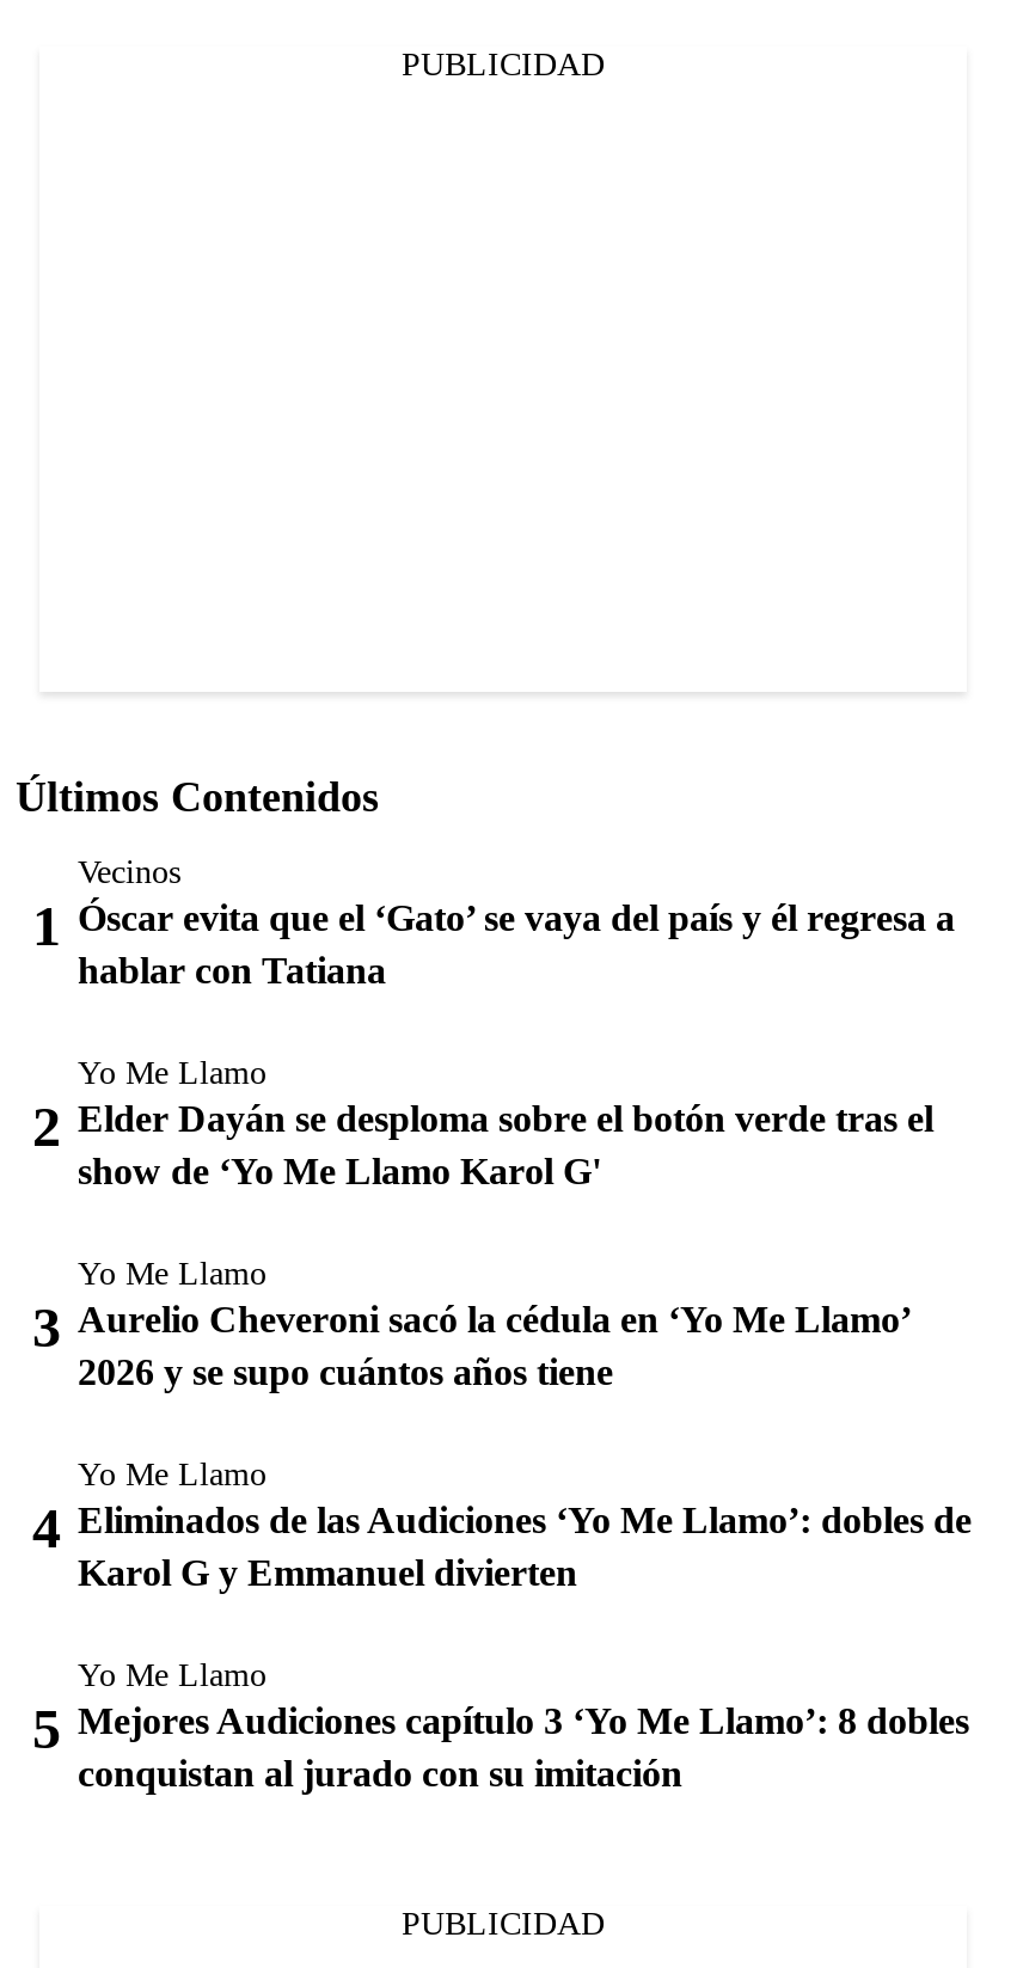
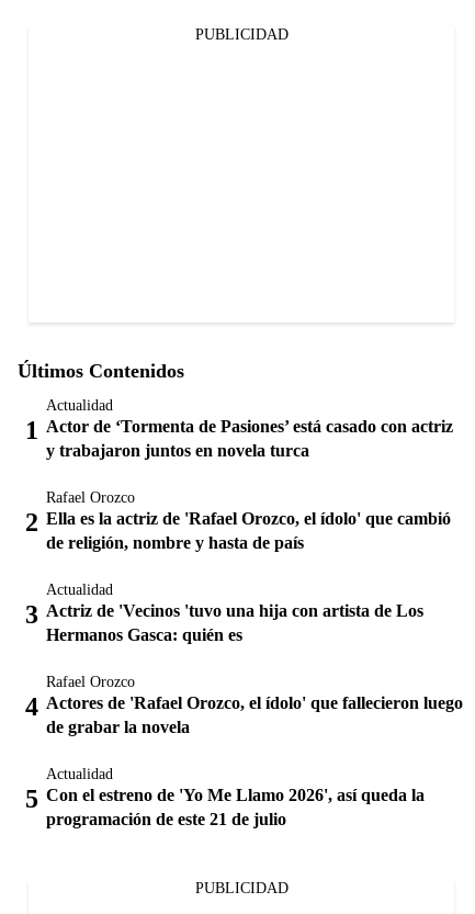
[78,856,955,992] Vecinos | Óscar evita que el ‘Gato’ se vaya del país y él regresa a | hablar con Tatiana -> [46,397,453,459] Actualidad | Actor de ‘Tormenta de Pasiones’ está casado con actriz | y trabajaron juntos en novela turca
[78,1057,933,1193] Yo Me Llamo | Elder Dayán se desploma sobre el botón verde tras el | show de ‘Yo Me Llamo Karol G' -> [46,489,451,551] Rafael Orozco | Ella es la actriz de 'Rafael Orozco, el ídolo' que cambió | de religión, nombre y hasta de país
[78,1257,909,1393] Yo Me Llamo | Aurelio Cheveroni sacó la cédula en ‘Yo Me Llamo’ | 2026 y se supo cuántos años tiene -> [46,581,423,644] Actualidad | Actriz de 'Vecinos 'tuvo una hija con artista de Los | Hermanos Gasca: quién es
[78,1458,972,1594] Yo Me Llamo | Eliminados de las Audiciones ‘Yo Me Llamo’: dobles de | Karol G y Emmanuel divierten -> [46,673,463,736] Rafael Orozco | Actores de 'Rafael Orozco, el ídolo' que fallecieron luego | de grabar la novela
[78,1659,969,1795] Yo Me Llamo | Mejores Audiciones capítulo 3 ‘Yo Me Llamo’: 8 dobles | conquistan al jurado con su imitación -> [46,765,425,828] Actualidad | Con el estreno de 'Yo Me Llamo 2026', así queda la | programación de este 21 de julio

